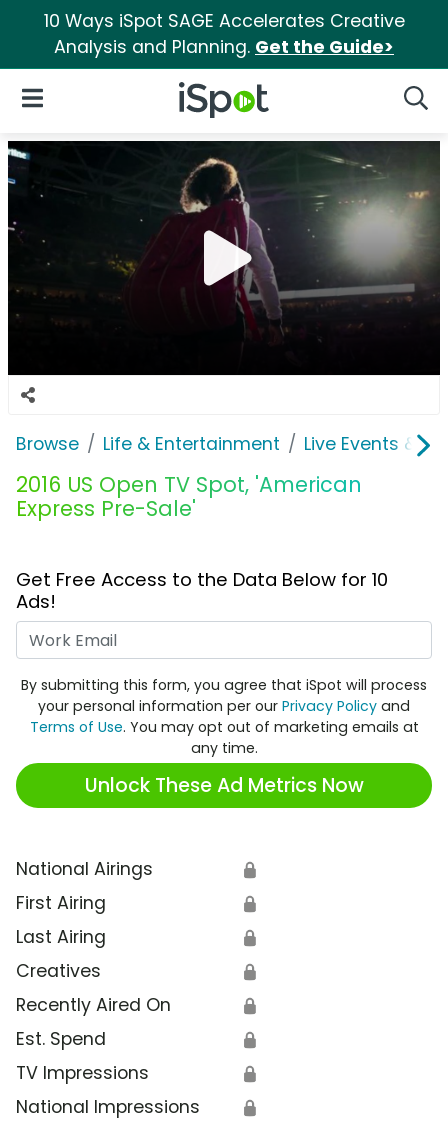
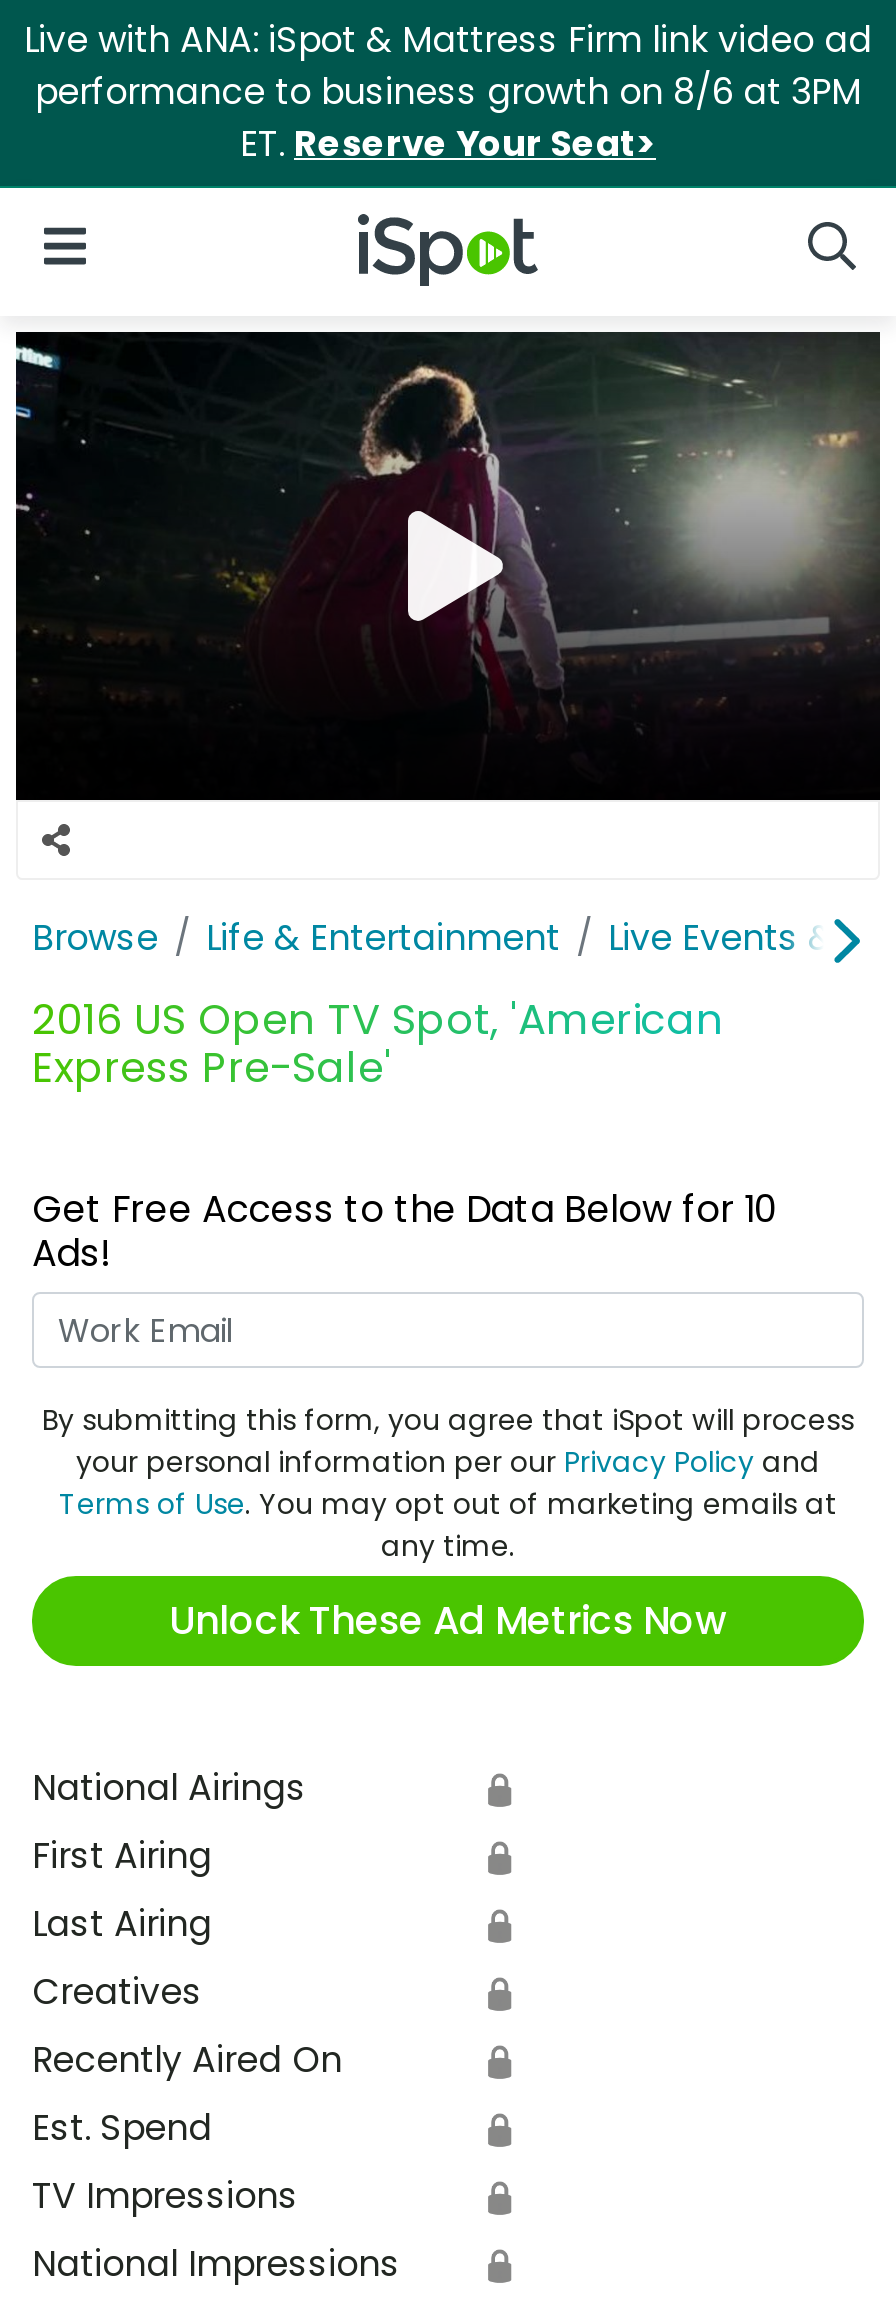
[43,9,404,59] 10 Ways iSpot SAGE Accelerates Creative | Analysis and Planning. Get the Guide> -> [24,16,872,168] Live with ANA: iSpot & Mattress Firm link video ad | performance to business growth on 8/6 at 3PM | ET. Reserve Your Seat>

